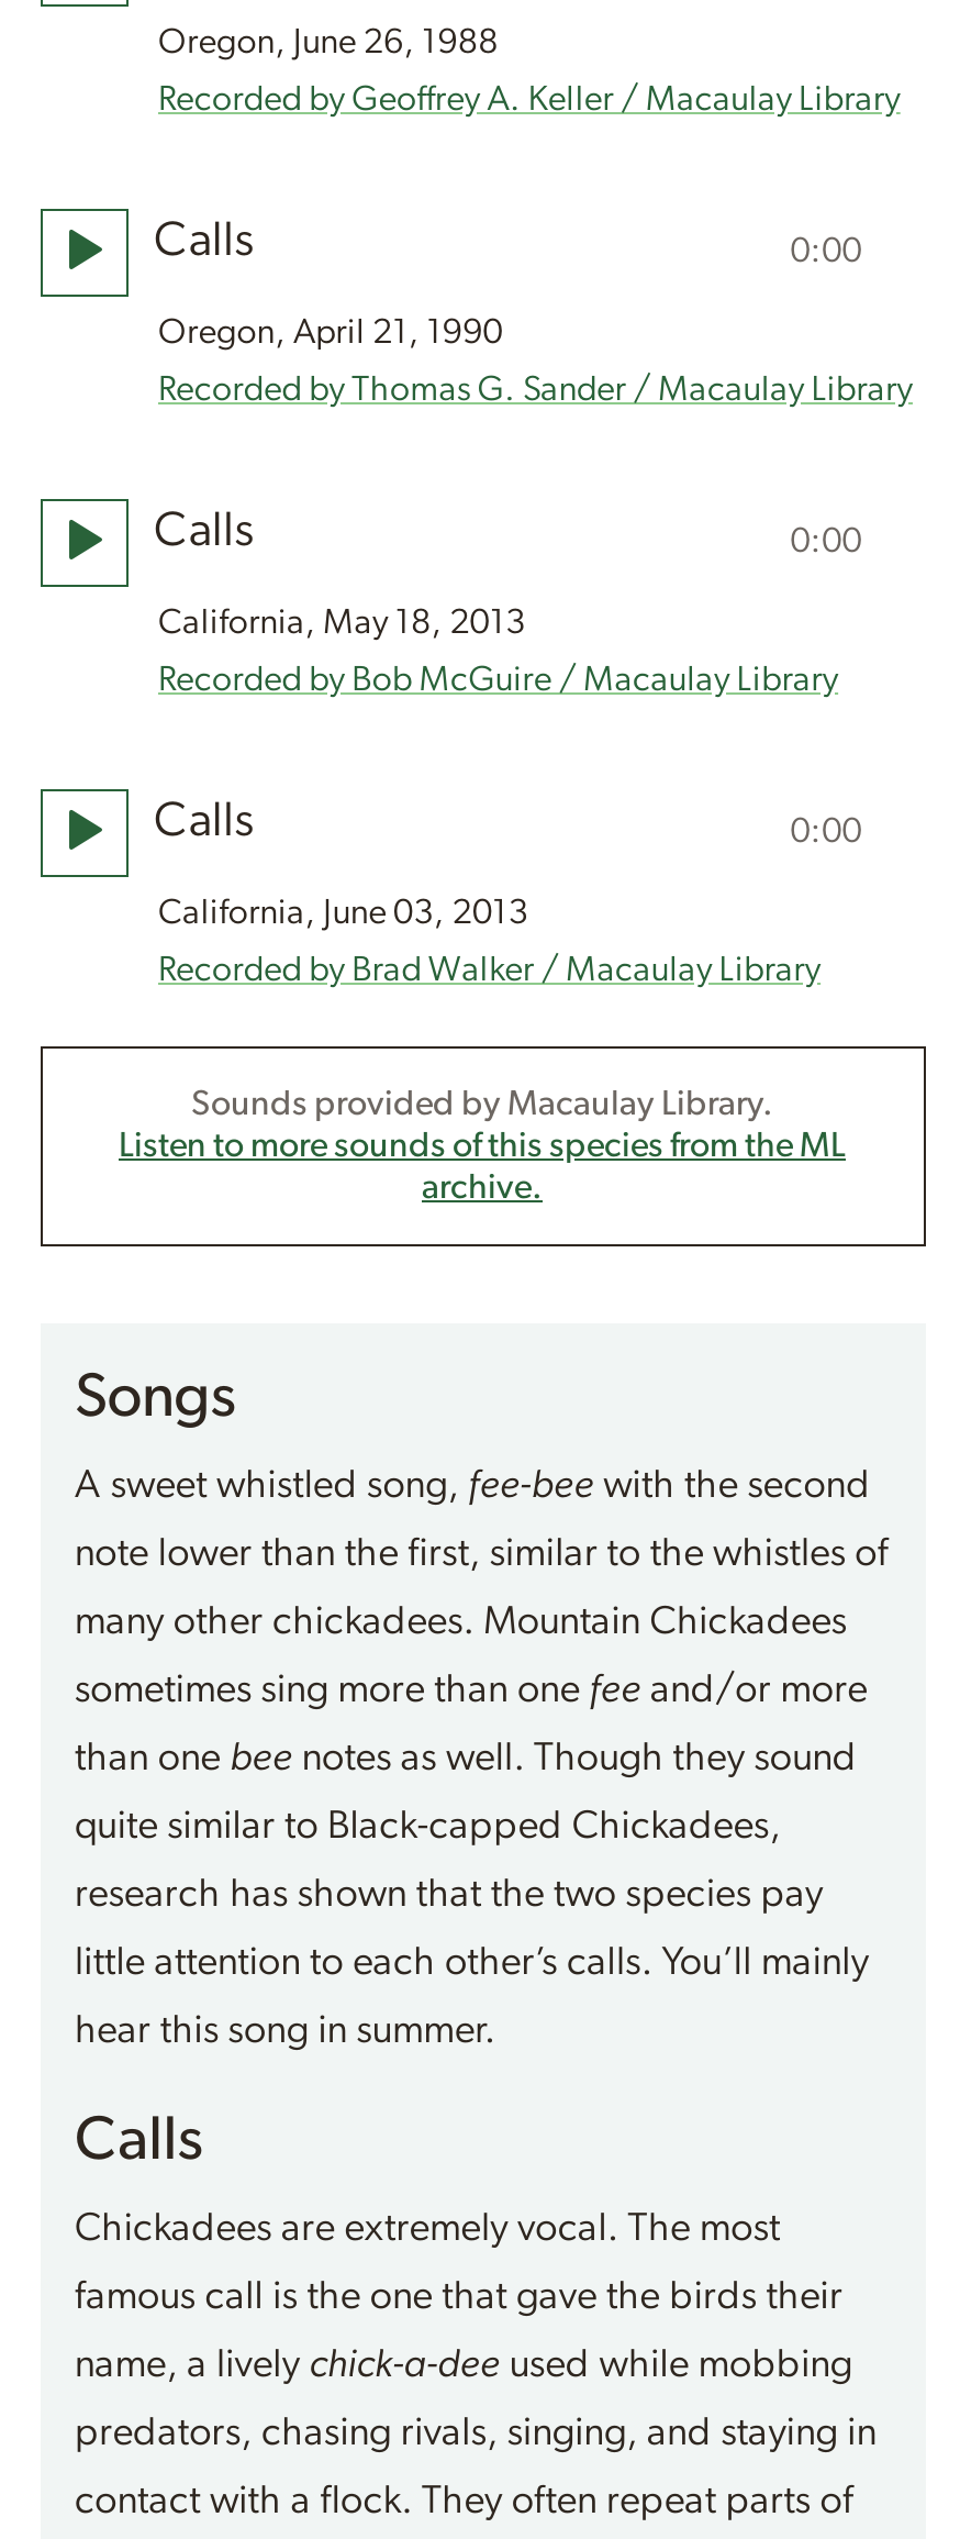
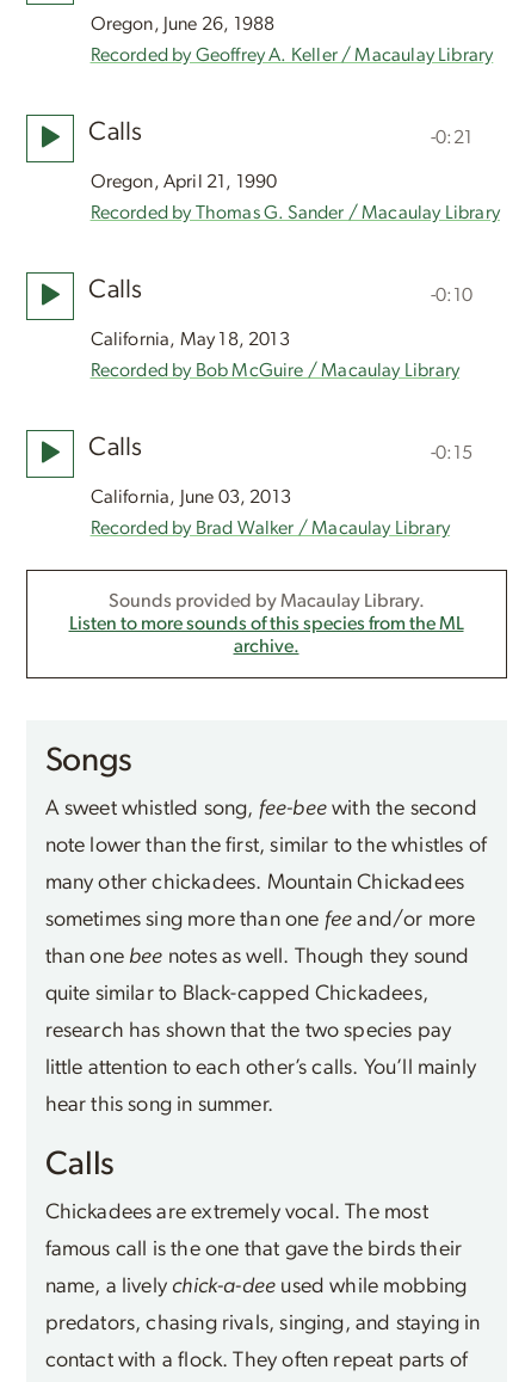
[790,234,862,269] 0:00 -> [431,128,472,147] -0:21
[790,524,862,559] 0:00 -> [431,286,472,305] -0:10
[790,814,862,849] 0:00 -> [431,444,472,463] -0:15

